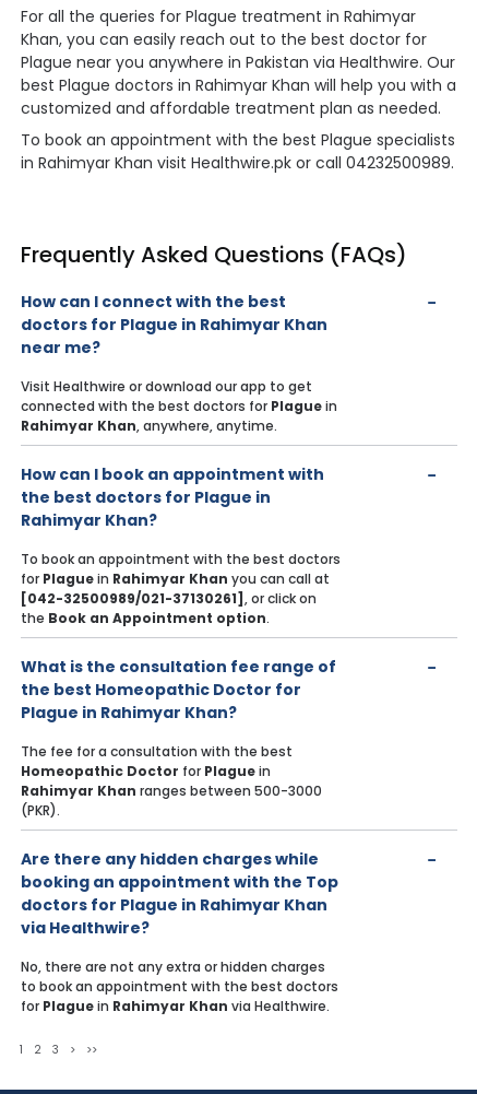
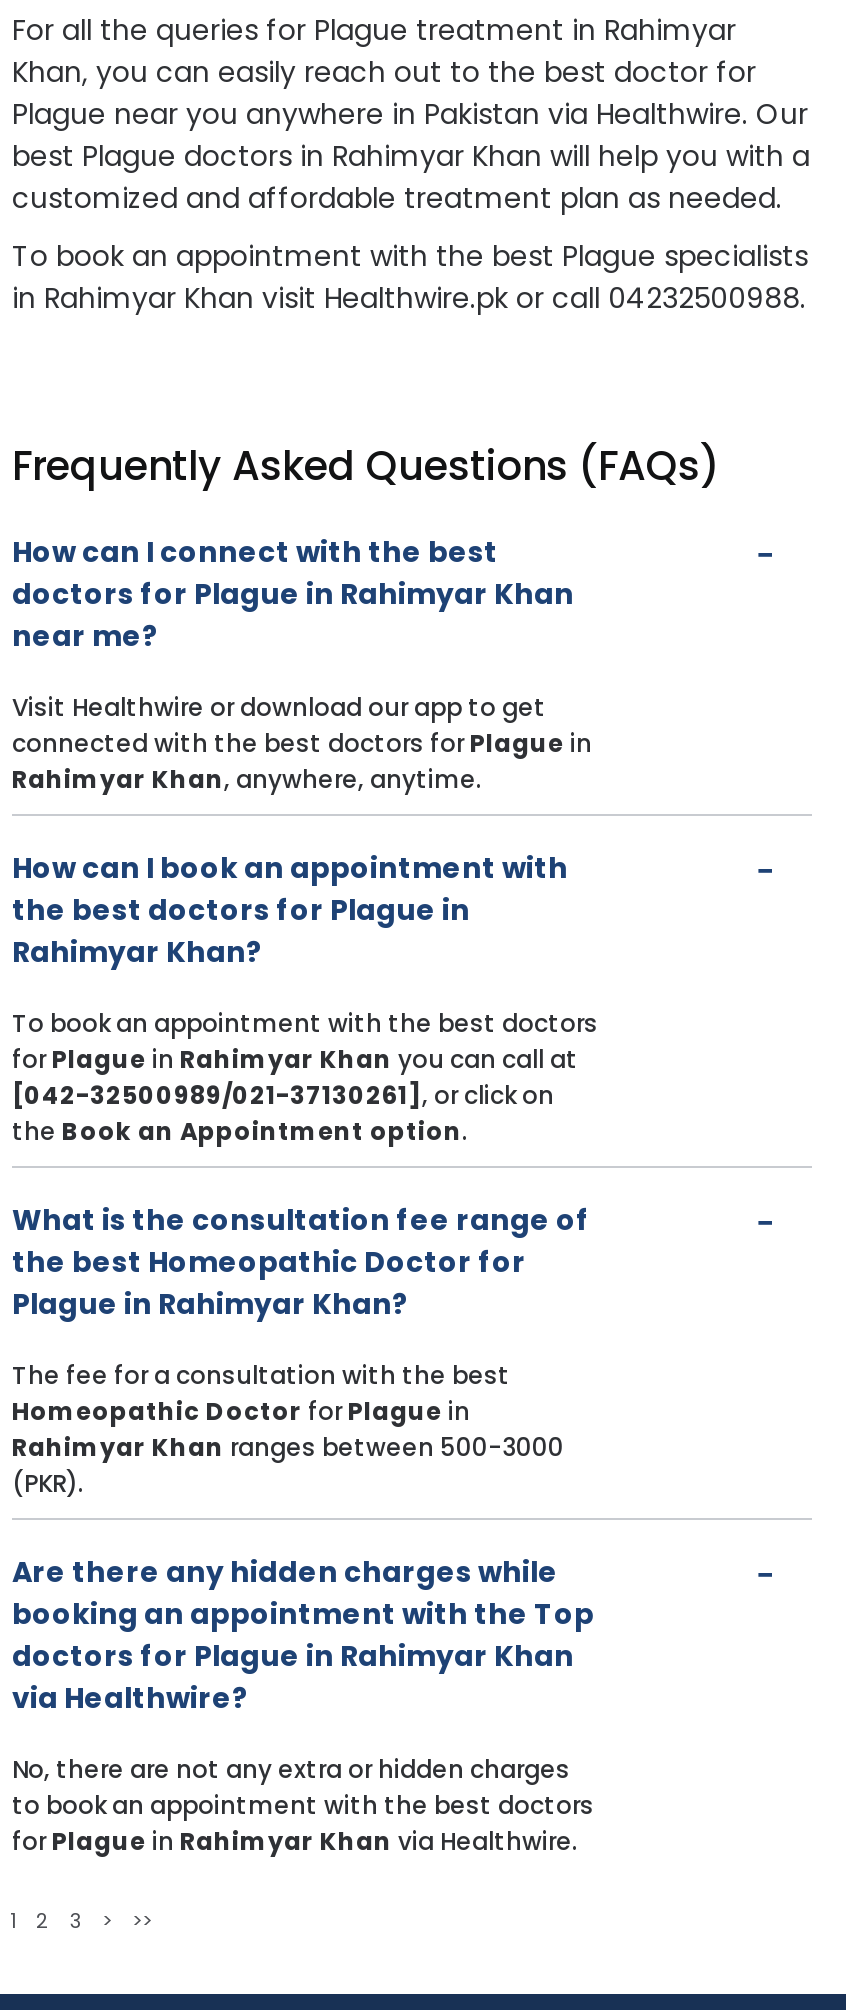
[21,152,454,174] in Rahimyar Khan visit Healthwire.pk or call 04232500989. -> [12,278,806,318] in Rahimyar Khan visit Healthwire.pk or call 04232500988.

